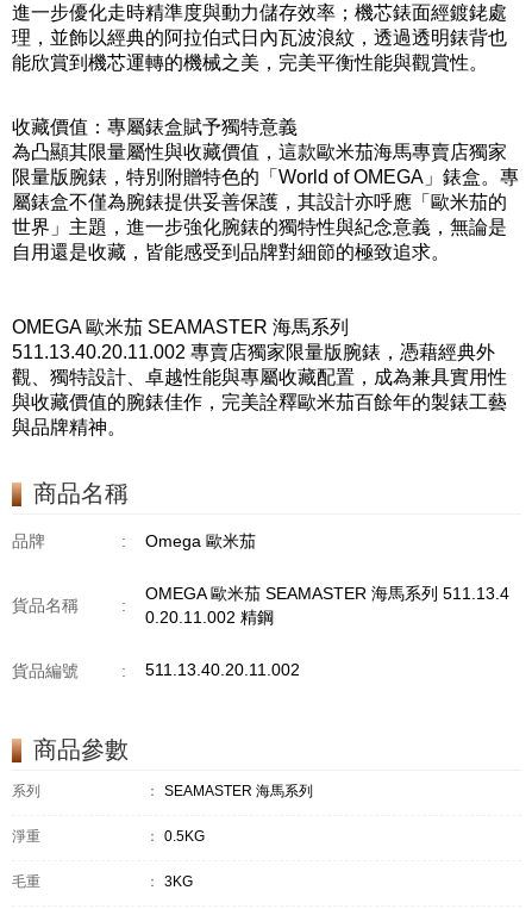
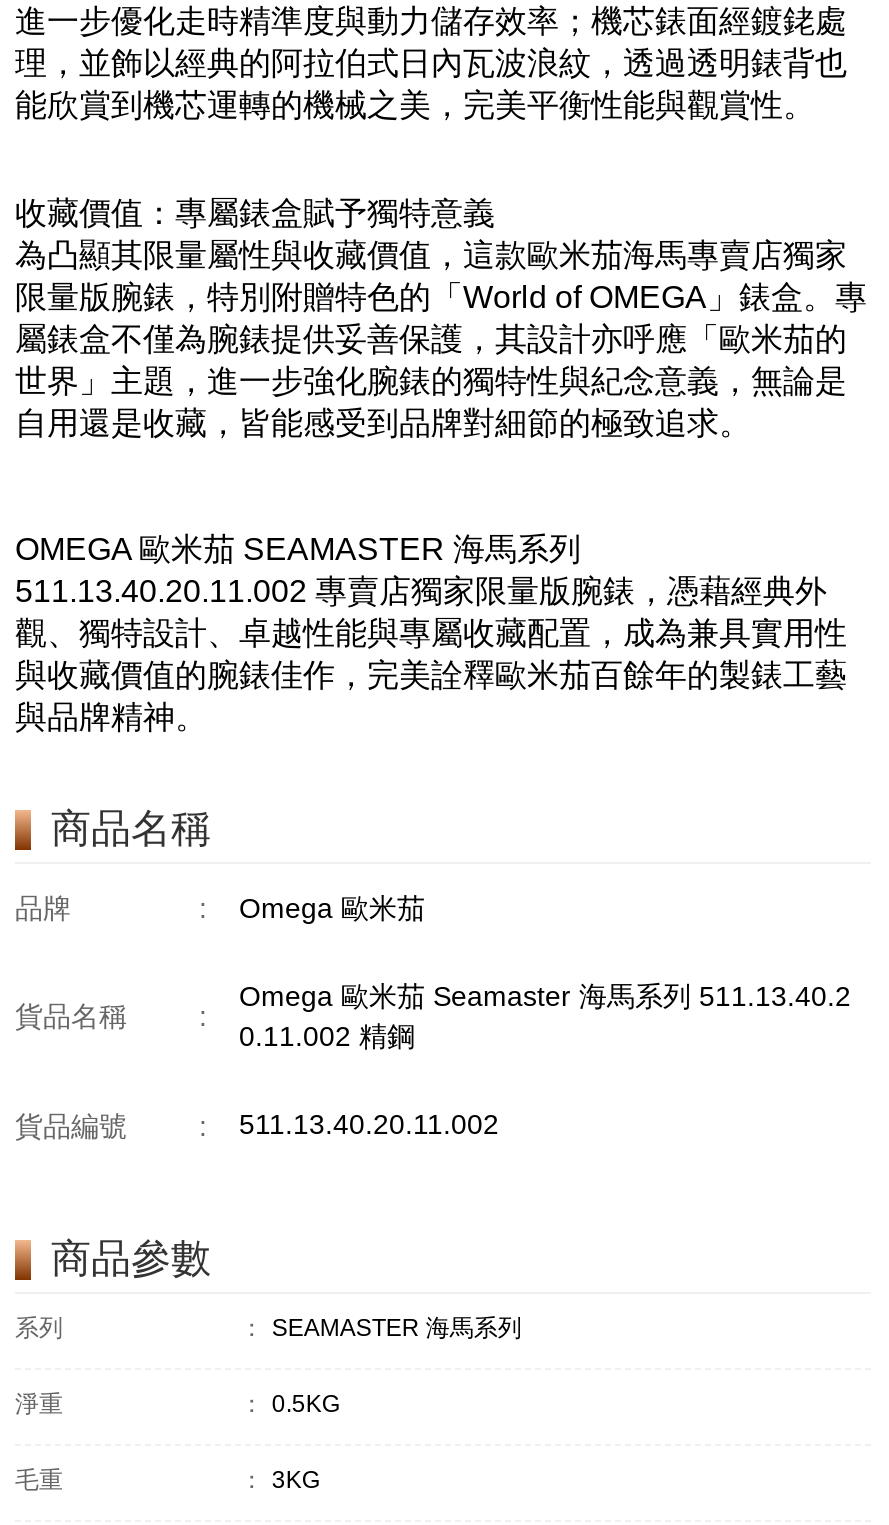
[145,584,509,603] OMEGA 歐米茄 SEAMASTER 海馬系列 511.13.4 -> [239,980,851,1012] Omega 歐米茄 Seamaster 海馬系列 511.13.40.2
[145,608,274,627] 0.20.11.002 精鋼 -> [239,1020,415,1052] 0.11.002 精鋼

